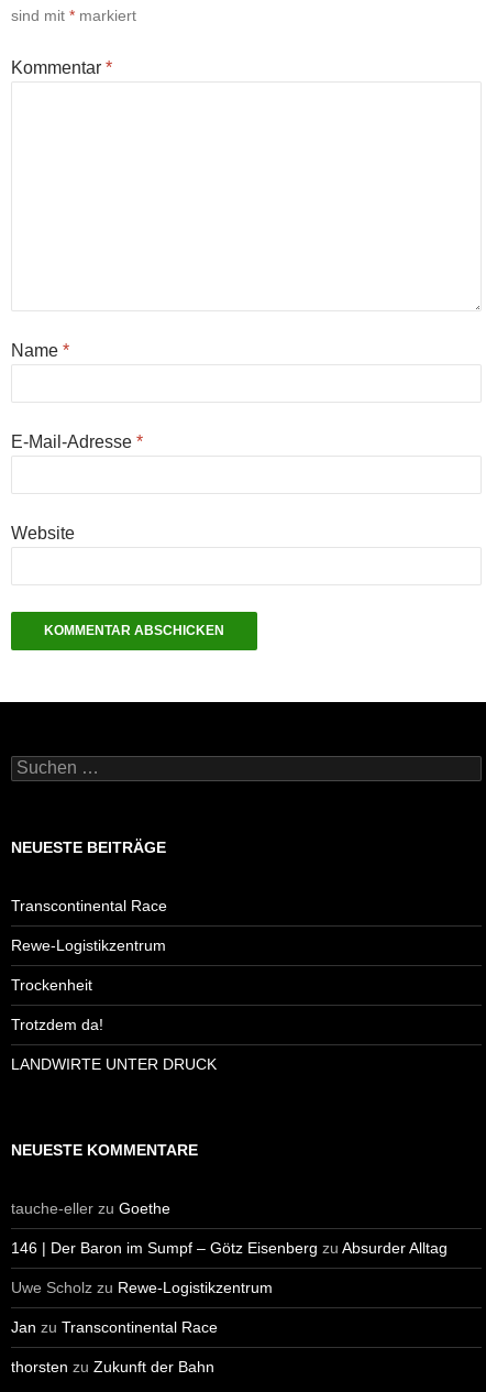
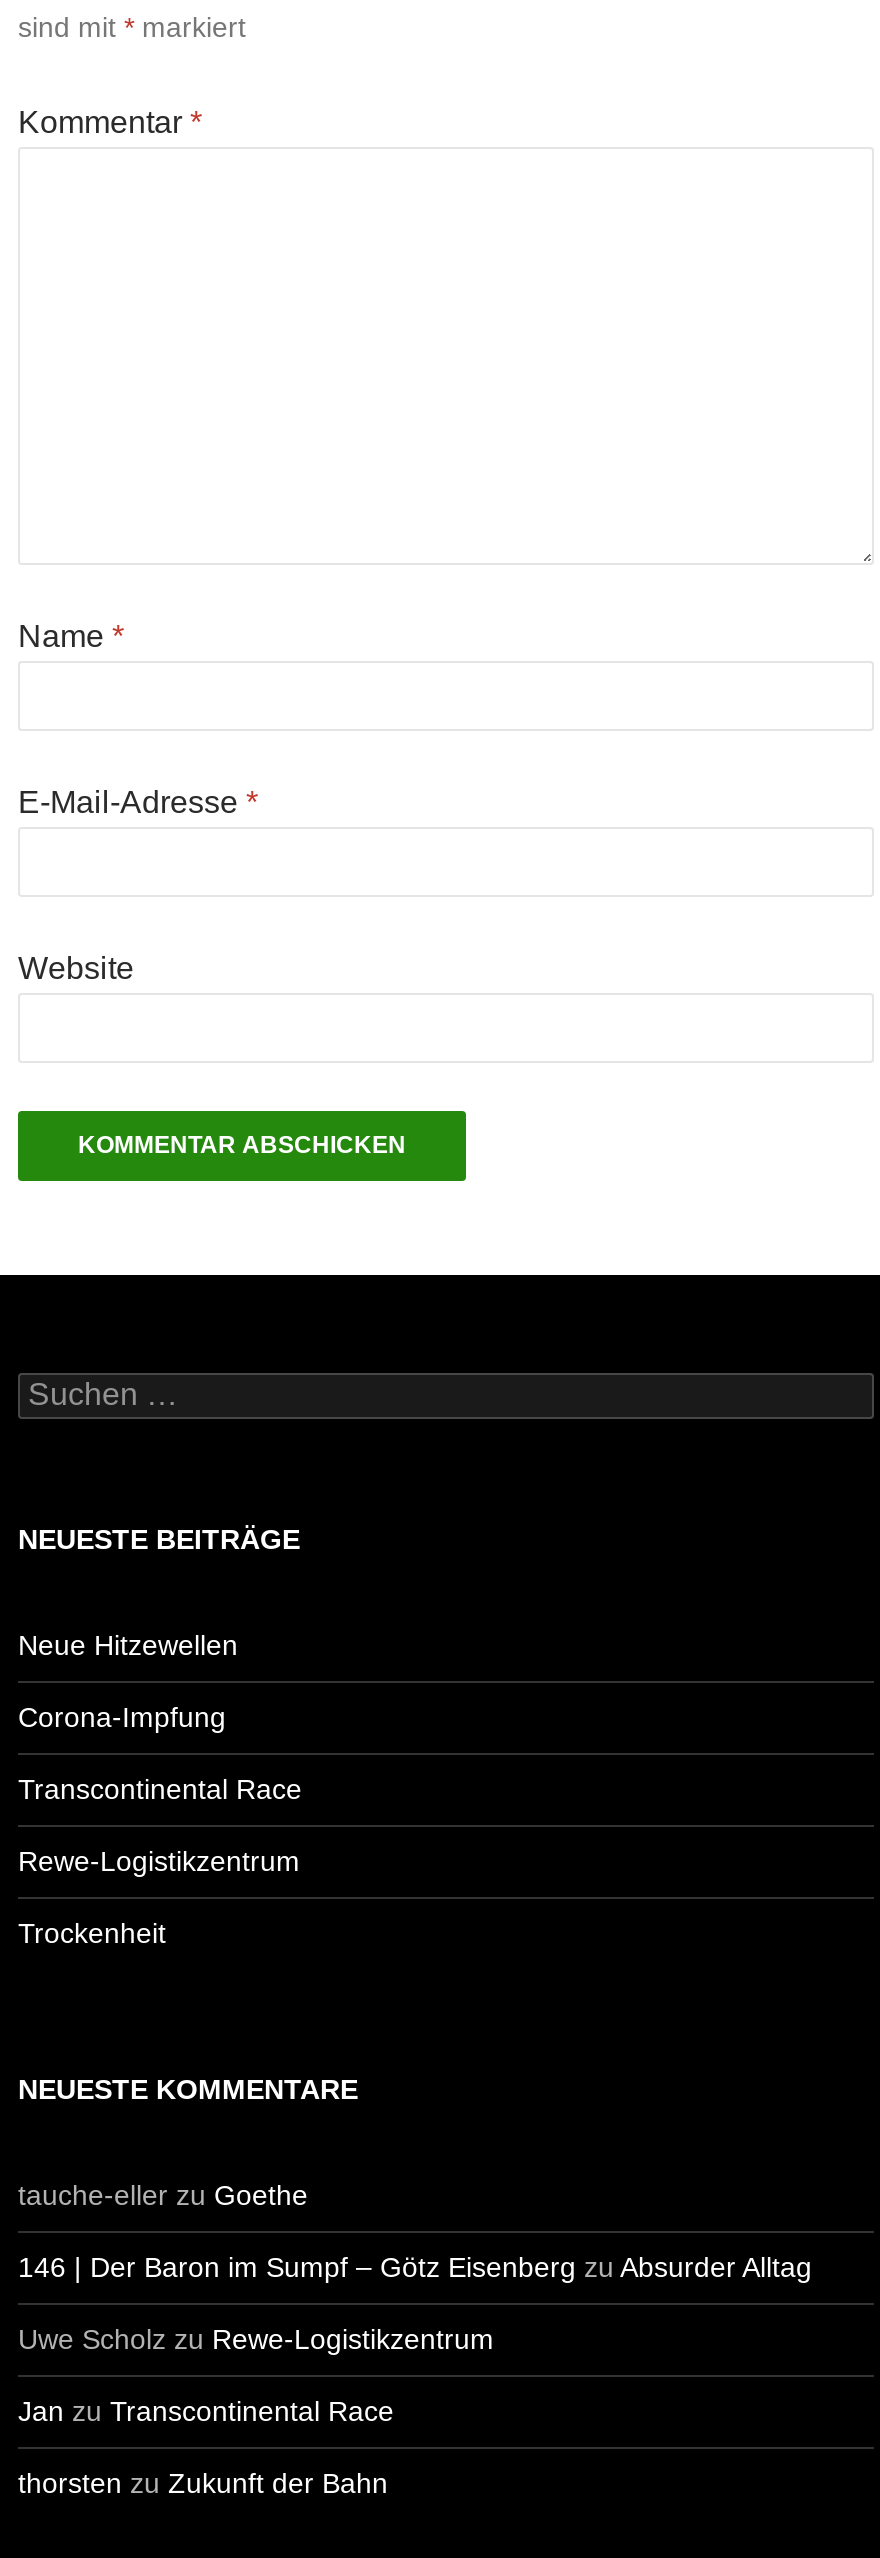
none -> [18,1629,238,1733] Neue Hitzewellen | Corona-Impfung
moved [11,897,167,993] -> [18,1773,302,1949]: Transcontinental Race | Rewe-Logistikzentrum | Trockenheit
[11,1015,217,1073] Trotzdem da! | LANDWIRTE UNTER DRUCK -> none

